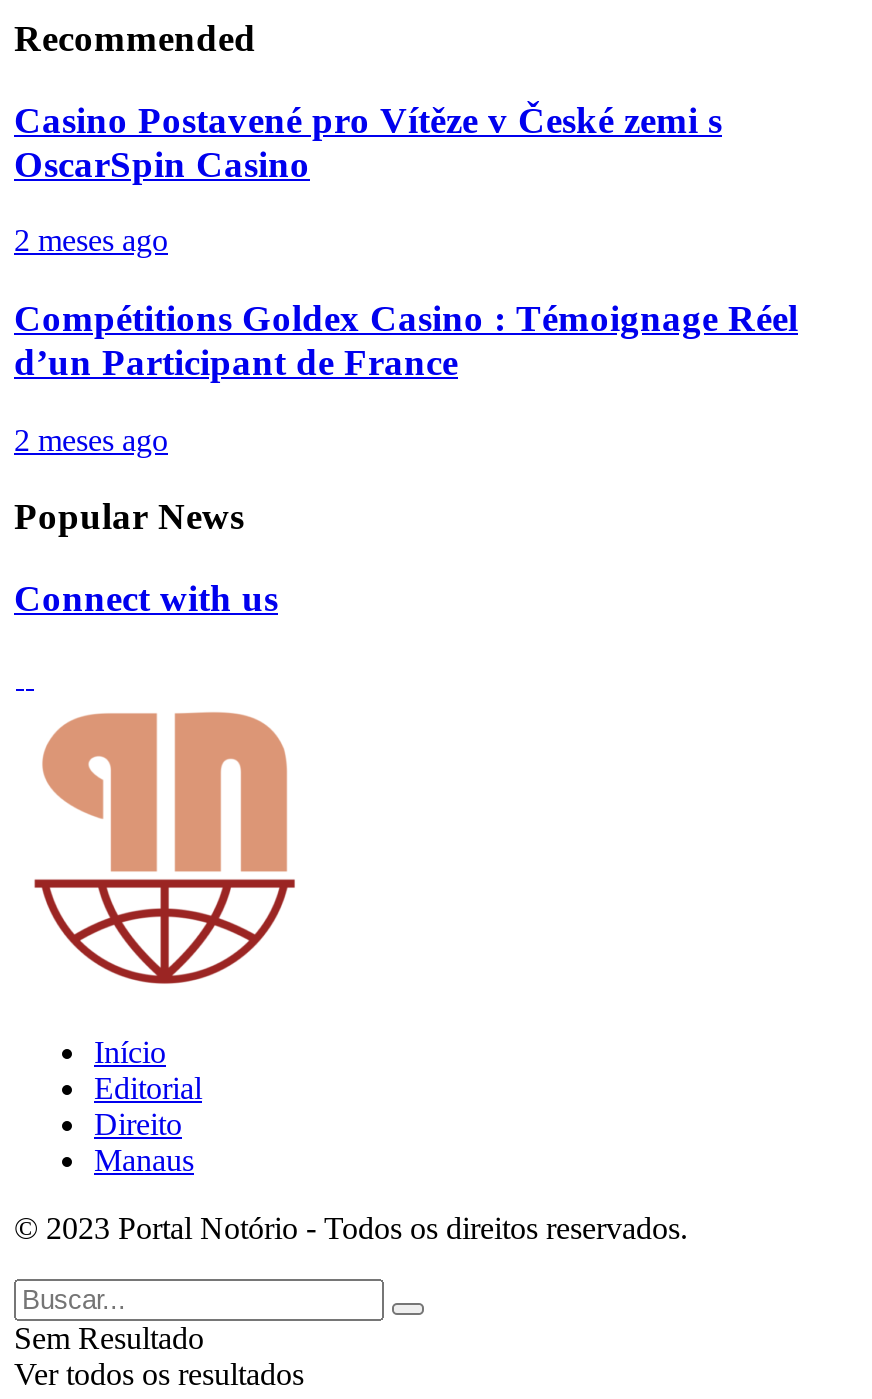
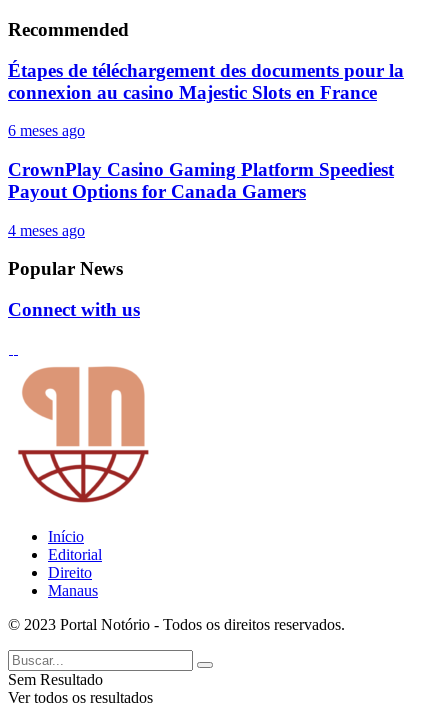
[14,98,722,184] Casino Postavené pro Vítěze v České zemi s | OscarSpin Casino -> [8,59,404,102] Étapes de téléchargement des documents pour la | connexion au casino Majestic Slots en France
[14,224,168,258] 2 meses ago -> [8,122,85,139] 6 meses ago
[14,297,798,383] Compétitions Goldex Casino : Témoignage Réel | d’un Participant de France -> [8,159,394,202] CrownPlay Casino Gaming Platform Speediest | Payout Options for Canada Gamers
[14,422,168,456] 2 meses ago -> [8,222,85,239] 4 meses ago

